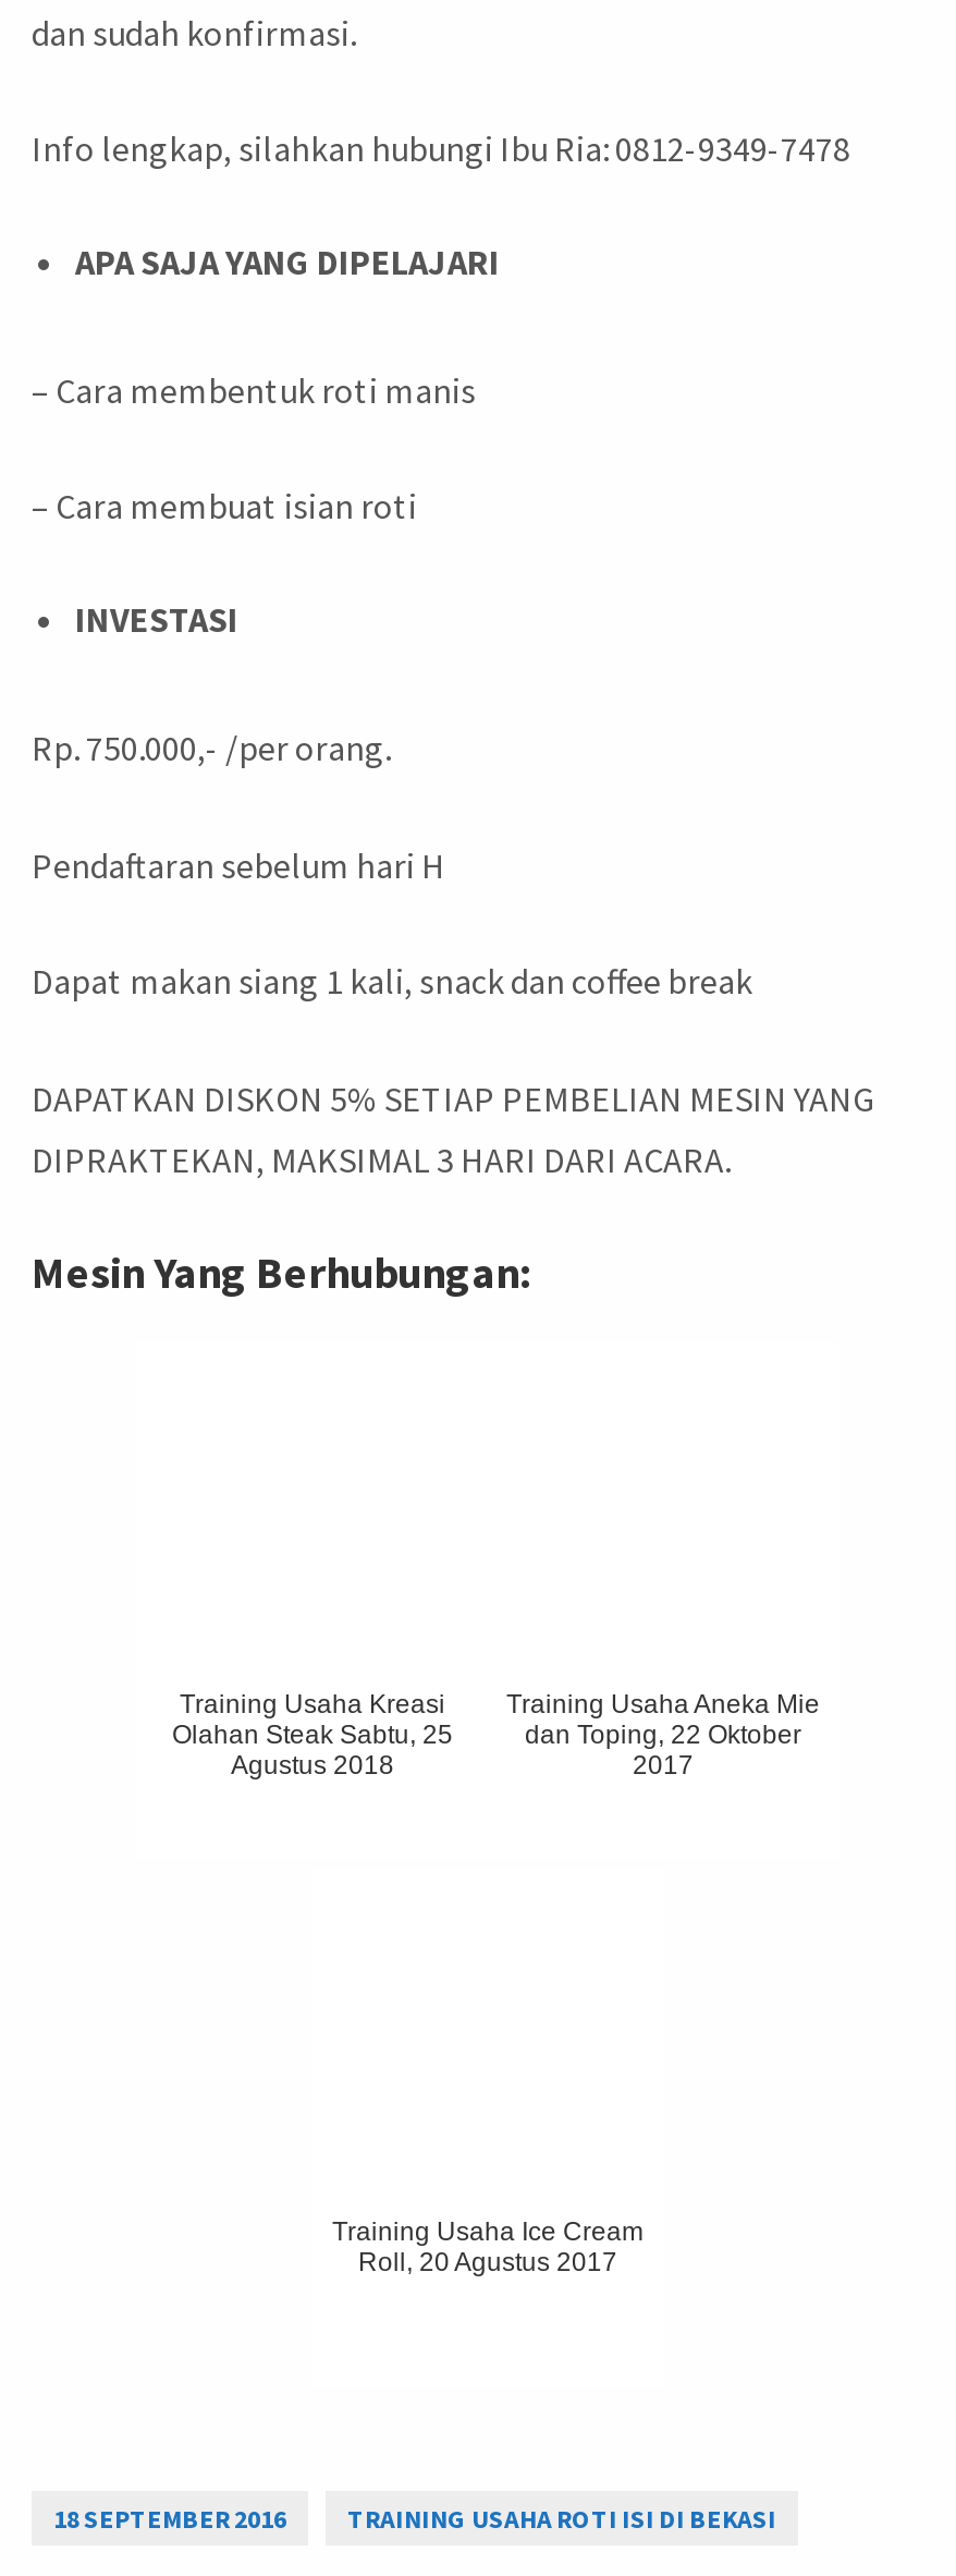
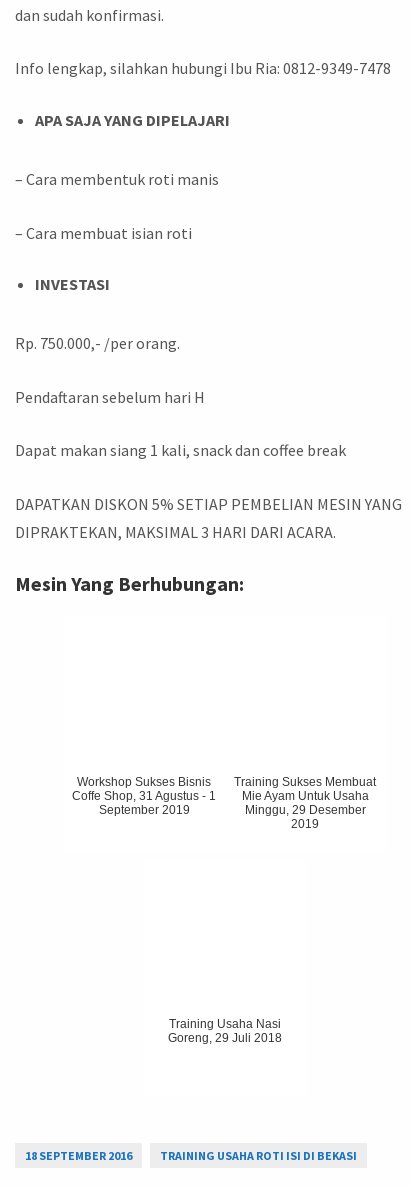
[172,1690,453,1782] Training Usaha Kreasi | Olahan Steak Sabtu, 25 | Agustus 2018 -> [72,775,216,817] Workshop Sukses Bisnis | Coffe Shop, 31 Agustus - 1 | September 2019
[506,1690,820,1782] Training Usaha Aneka Mie | dan Toping, 22 Oktober | 2017 -> [234,775,376,831] Training Sukses Membuat | Mie Ayam Untuk Usaha | Minggu, 29 Desember | 2019
[332,2217,644,2279] Training Usaha Ice Cream | Roll, 20 Agustus 2017 -> [167,1017,281,1045] Training Usaha Nasi | Goreng, 29 Juli 2018

